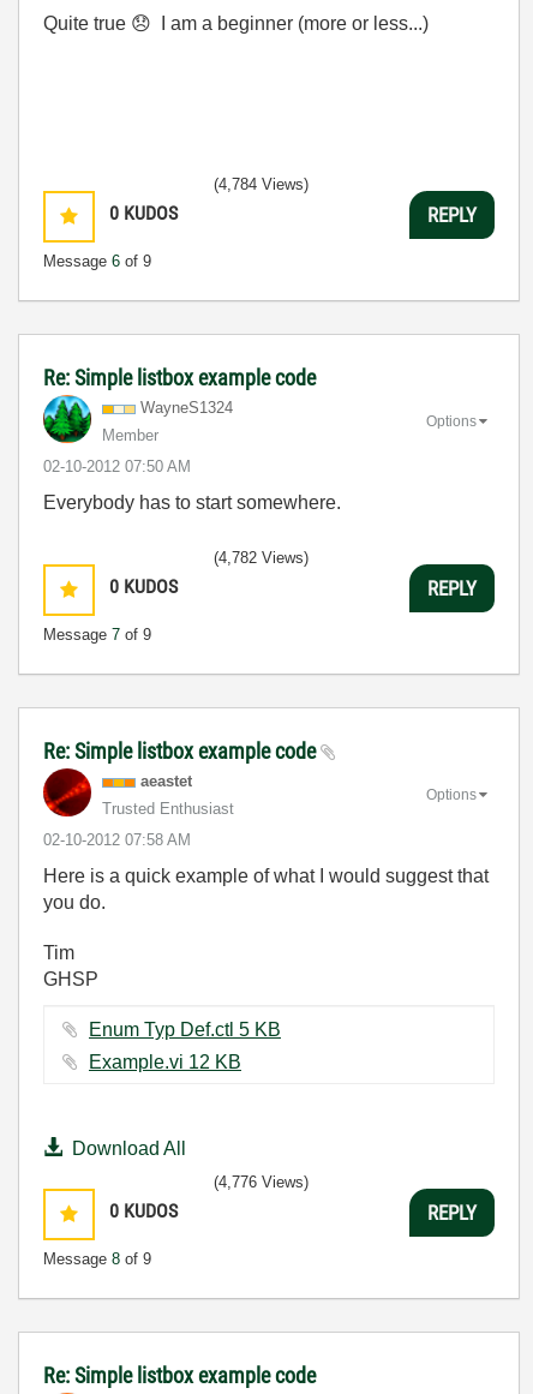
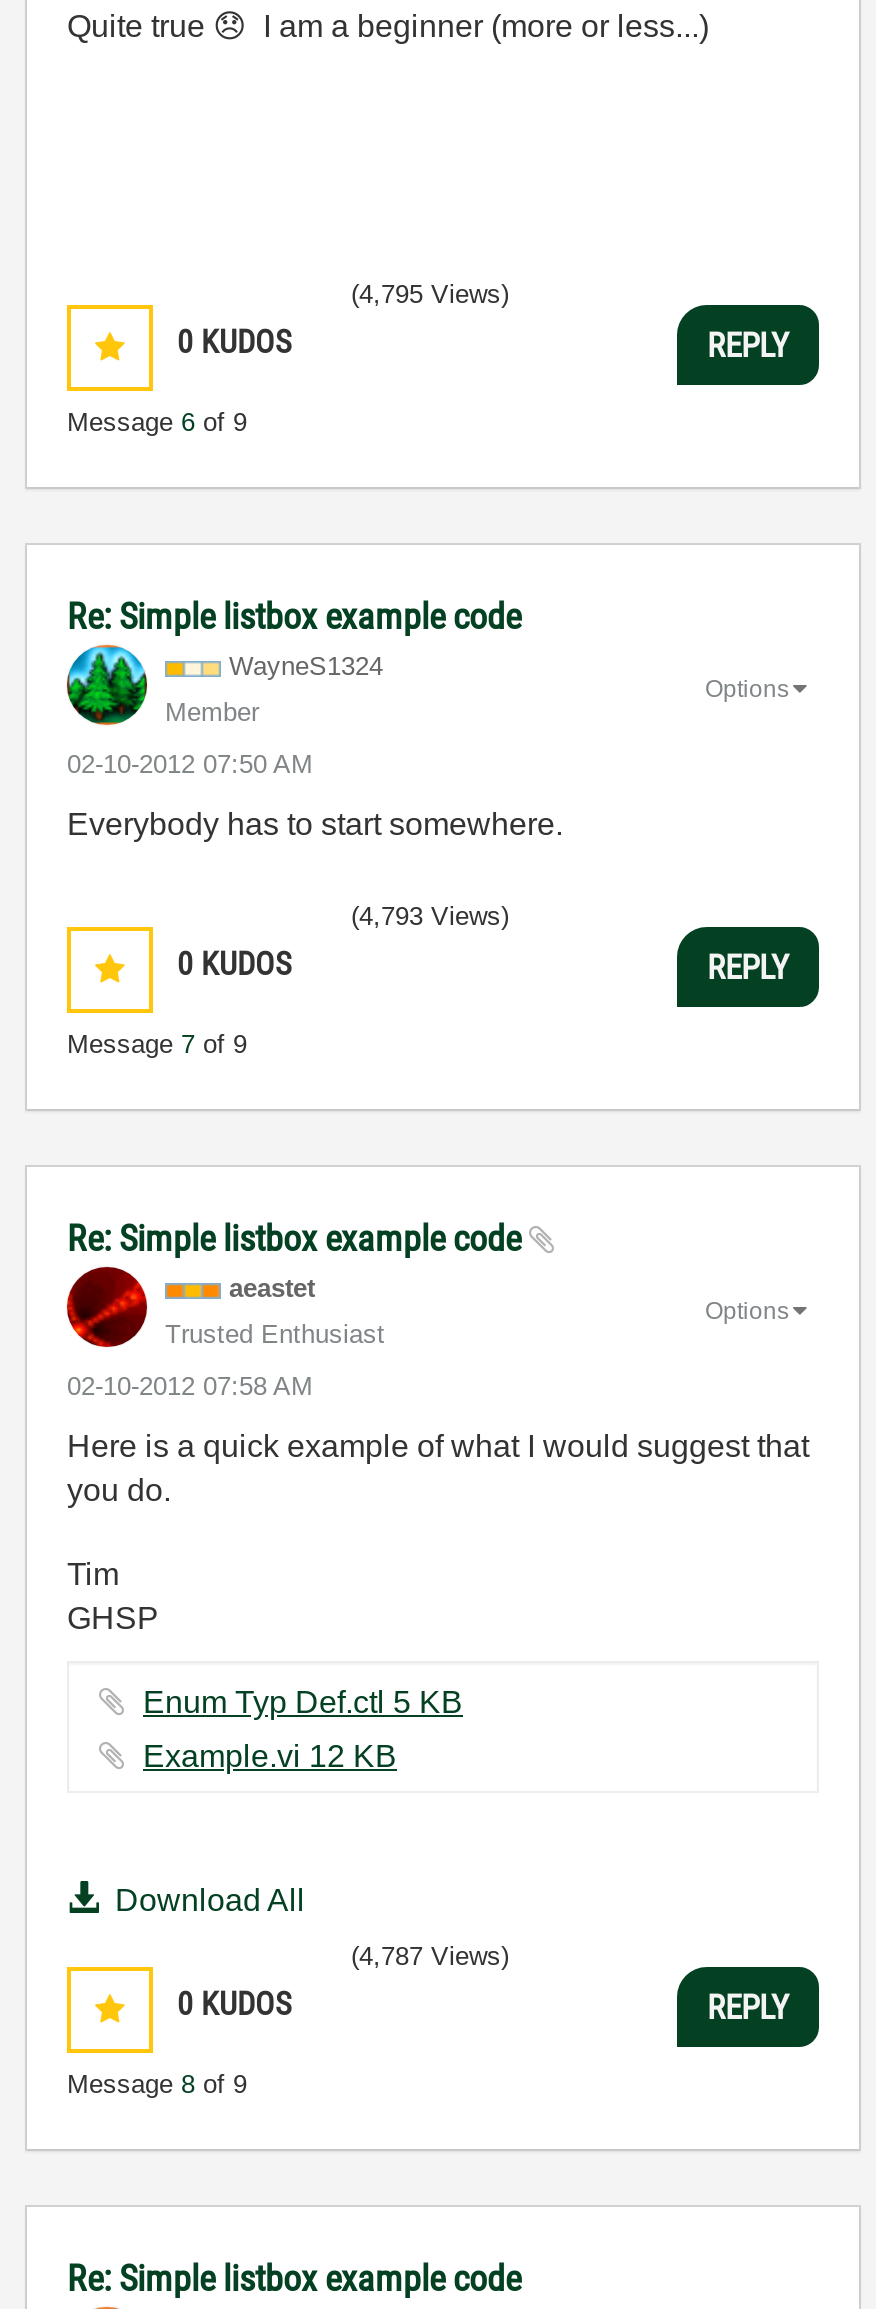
[214,175,309,193] (4,784 Views) -> [351,279,509,309] (4,795 Views)
[214,549,309,567] (4,782 Views) -> [351,901,509,931] (4,793 Views)
[214,1173,309,1191] (4,776 Views) -> [351,1941,509,1971] (4,787 Views)

